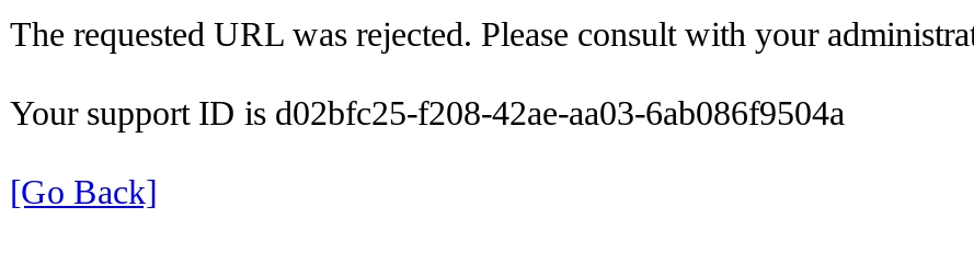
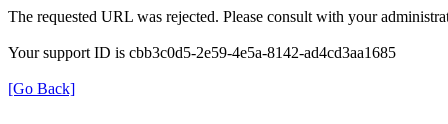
[10,94,845,131] Your support ID is d02bfc25-f208-42ae-aa03-6ab086f9504a -> [8,44,396,61] Your support ID is cbb3c0d5-2e59-4e5a-8142-ad4cd3aa1685

